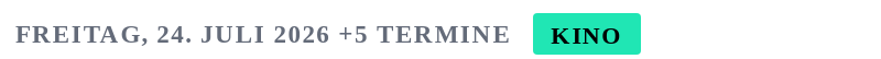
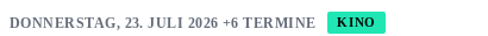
[15,21,519,48] FREITAG, 24. JULI 2026 +5 TERMINE -> [10,15,320,29] DONNERSTAG, 23. JULI 2026 +6 TERMINE

